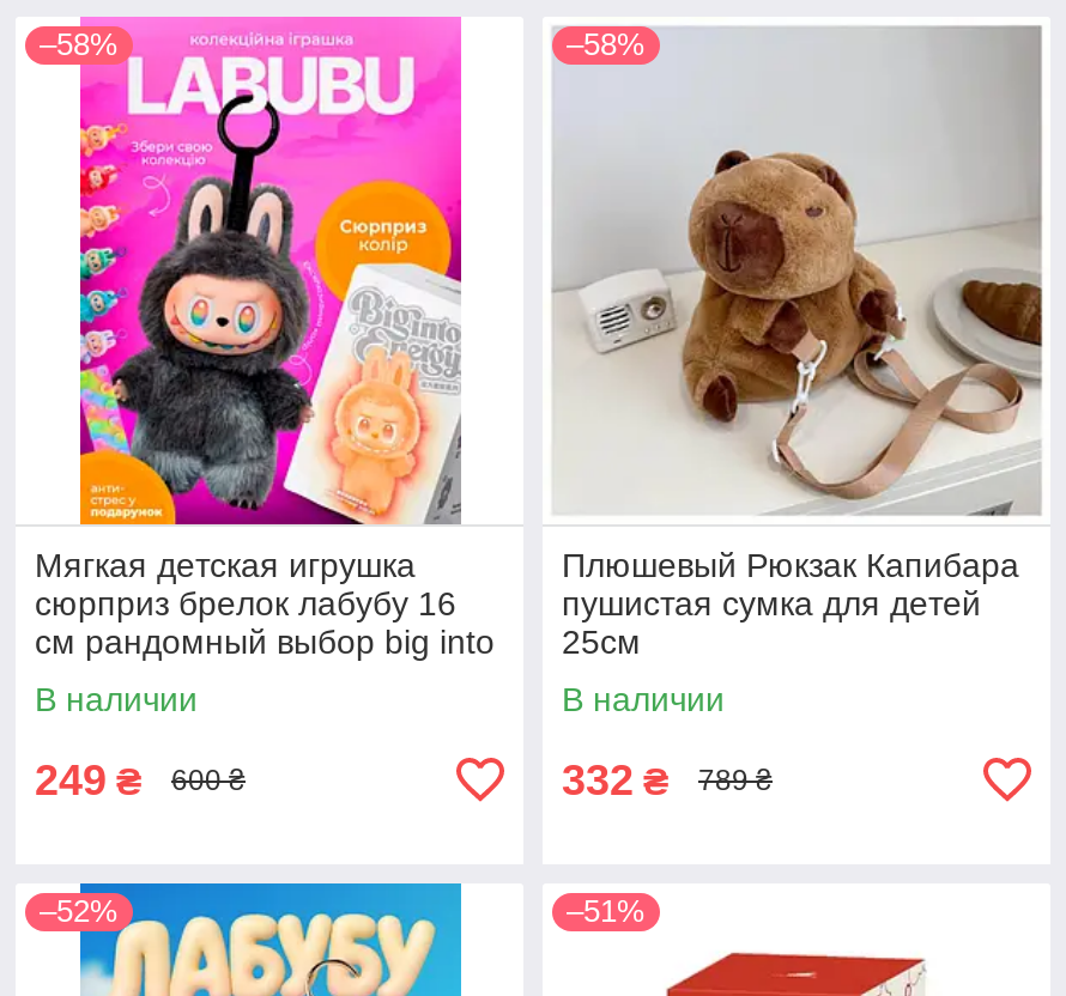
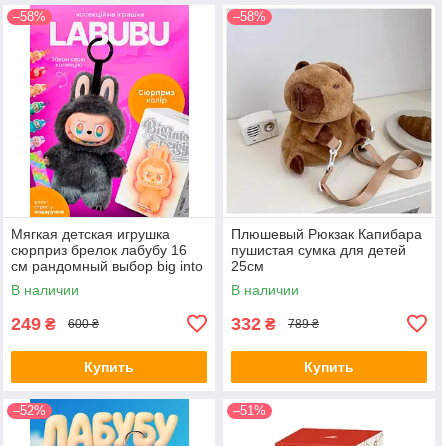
none -> [84,359,134,375] Купить
none -> [304,359,354,375] Купить

